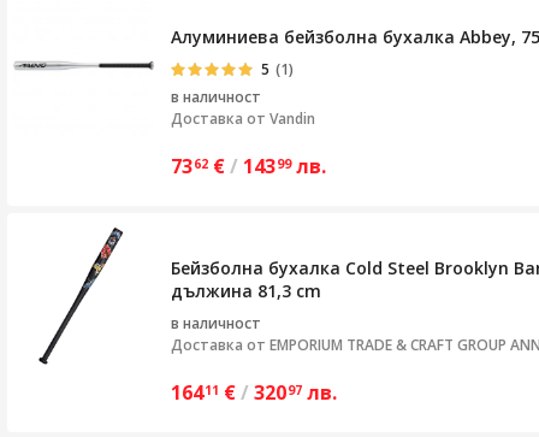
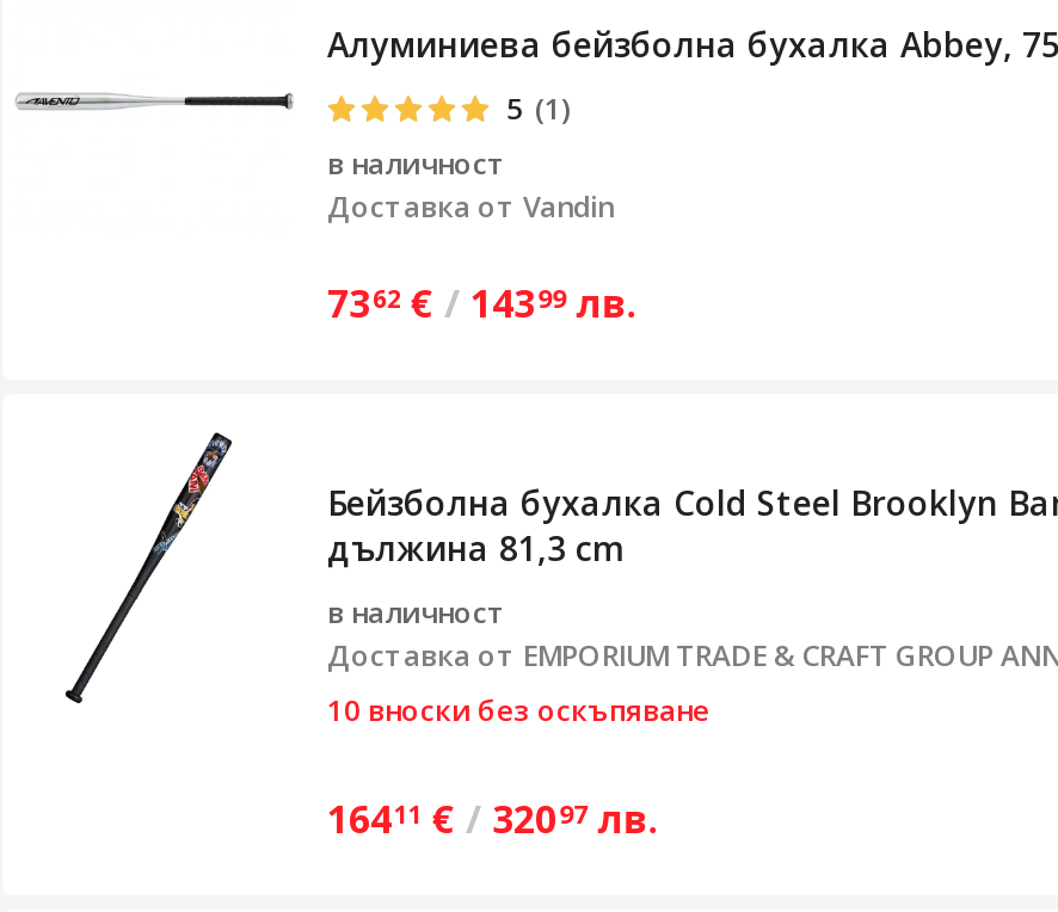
none -> [327,691,709,732] 10 вноски без оскъпяване

